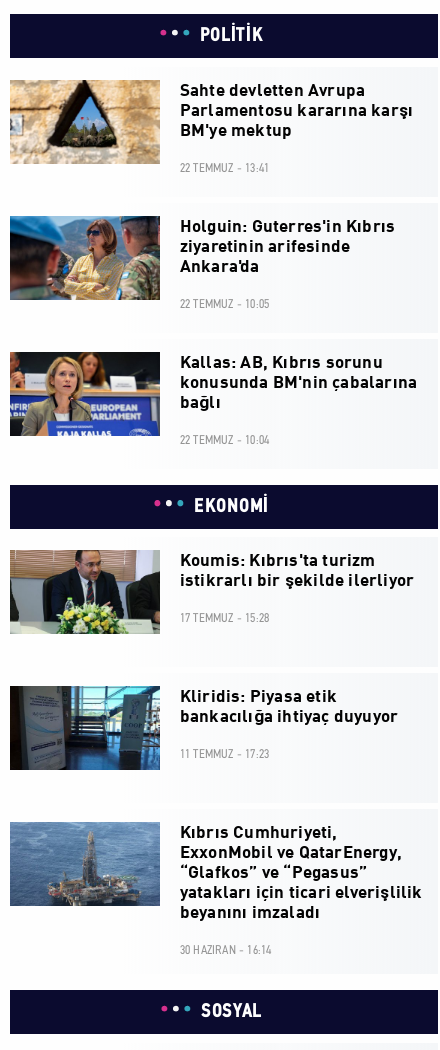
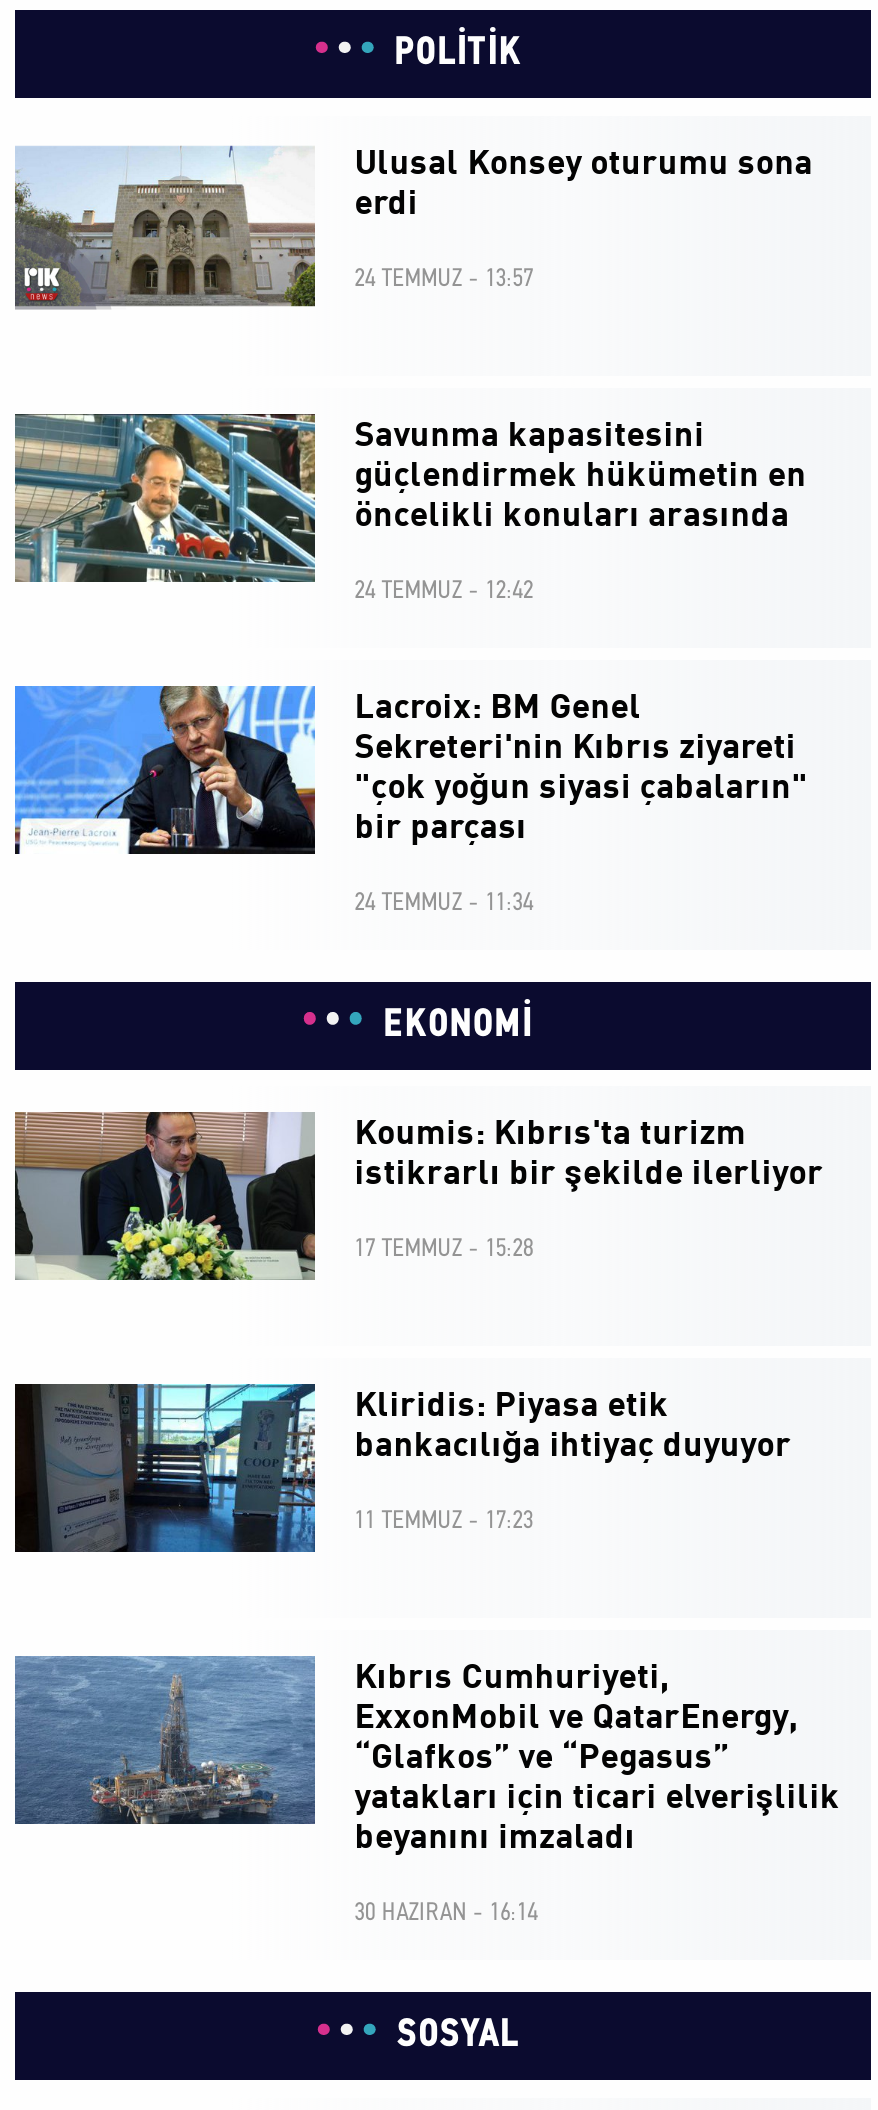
[10,79,413,164] [image] | Sahte devletten Avrupa | Parlamentosu kararına karşı | BM'ye mektup -> [13,144,813,310] [image] | Ulusal Konsey oturumu sona | erdi
[180,162,269,175] 22 TEMMUZ - 13:41 -> [355,265,533,291] 24 TEMMUZ - 13:57
[9,215,395,301] [image] | Holguin: Guterres'in Kıbrıs | ziyaretinin arifesinde | Ankara'da -> [13,412,807,584] [image] | Savunma kapasitesini | güçlendirmek hükümetin en | öncelikli konuları arasında
[180,298,269,311] 22 TEMMUZ - 10:05 -> [355,577,533,603] 24 TEMMUZ - 12:42
[9,351,417,437] [image] | Kallas: AB, Kıbrıs sorunu | konusunda BM'nin çabalarına | bağlı -> [13,684,808,856] [image] | Lacroix: BM Genel | Sekreteri'nin Kıbrıs ziyareti | "çok yoğun siyasi çabaların" | bir parçası
[180,434,269,447] 22 TEMMUZ - 10:04 -> [355,889,533,915] 24 TEMMUZ - 11:34

